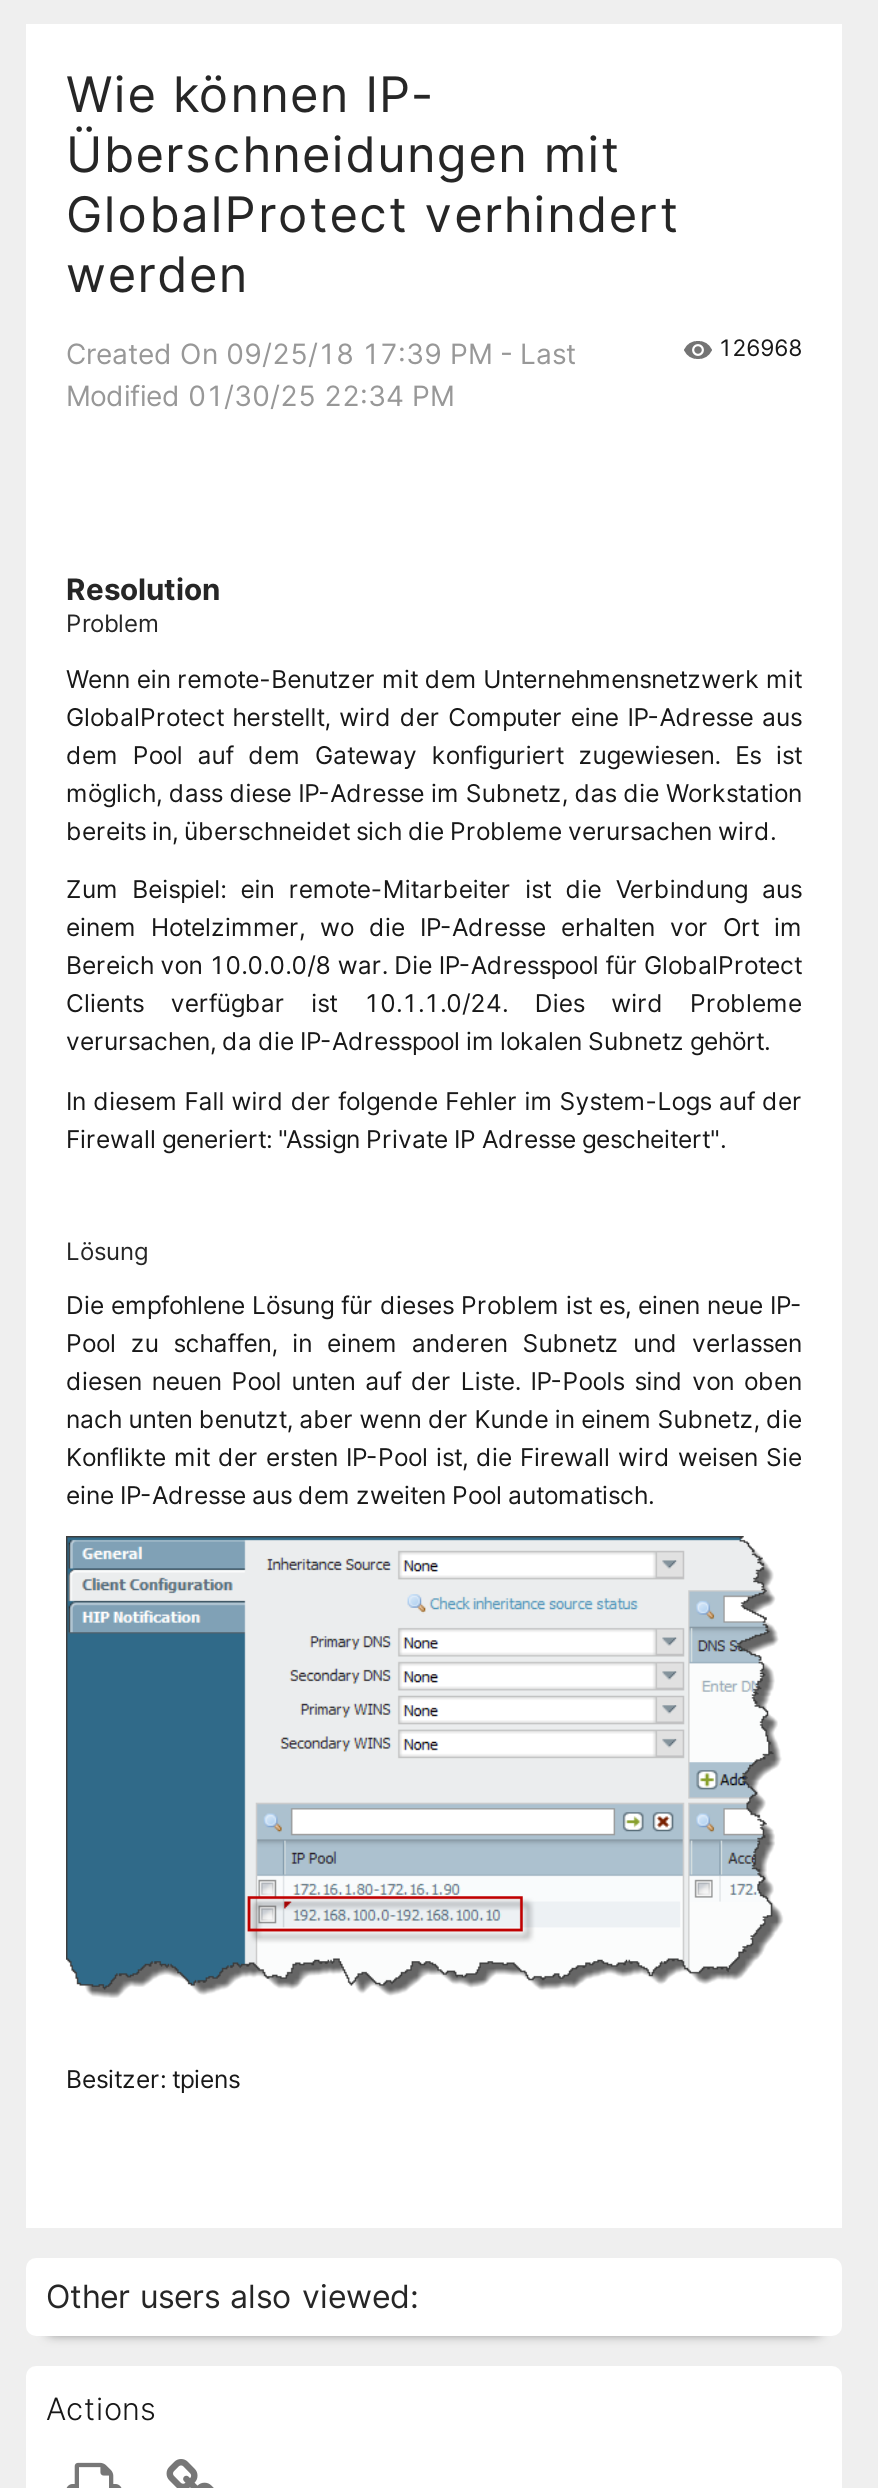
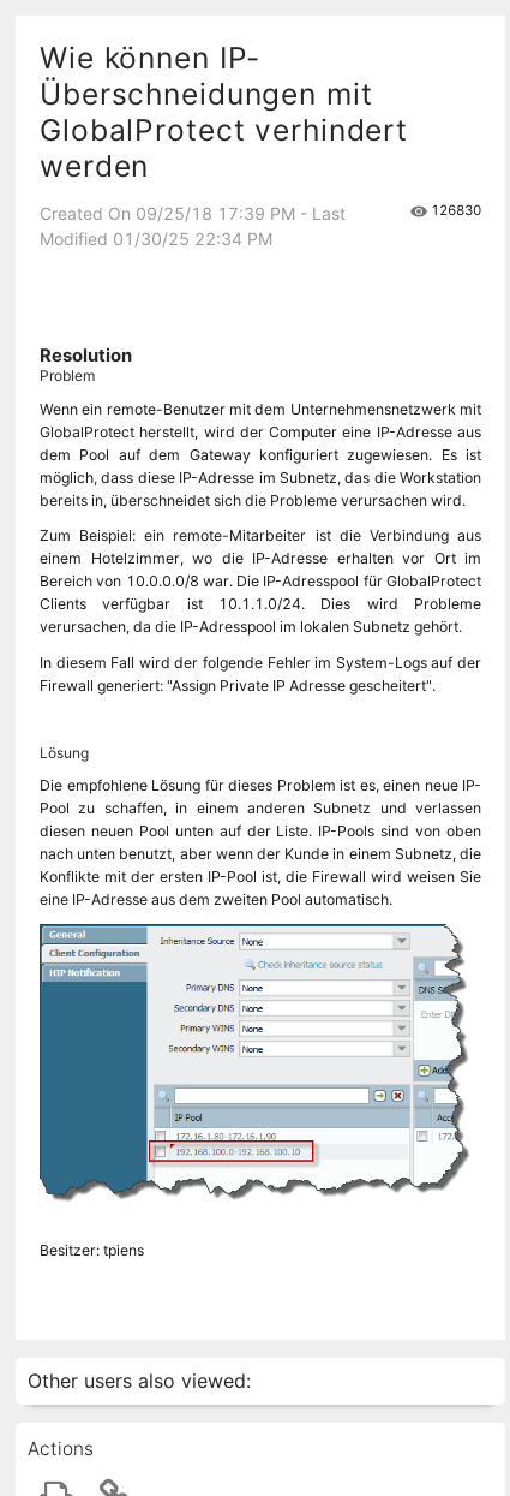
[718,334,802,362] 126968 -> [431,202,481,219] 126830

